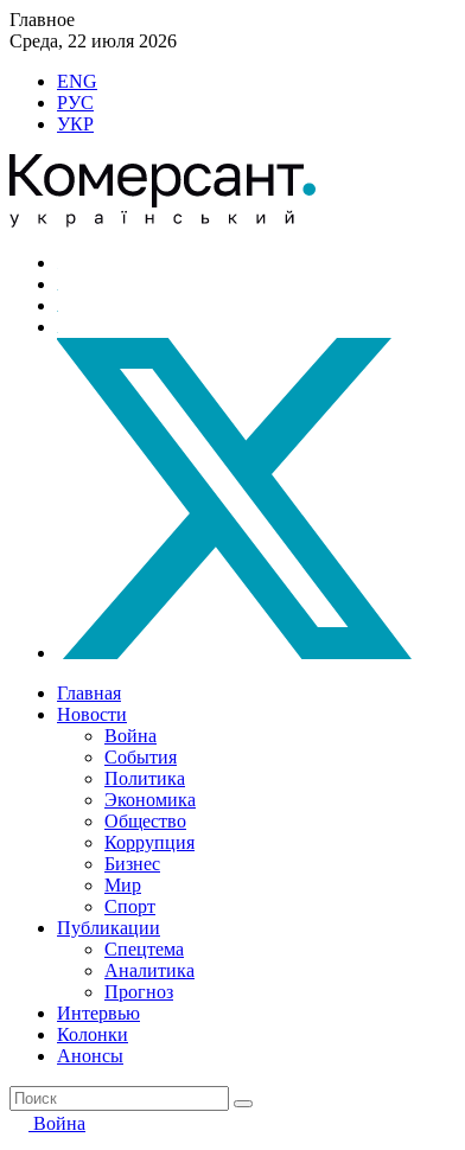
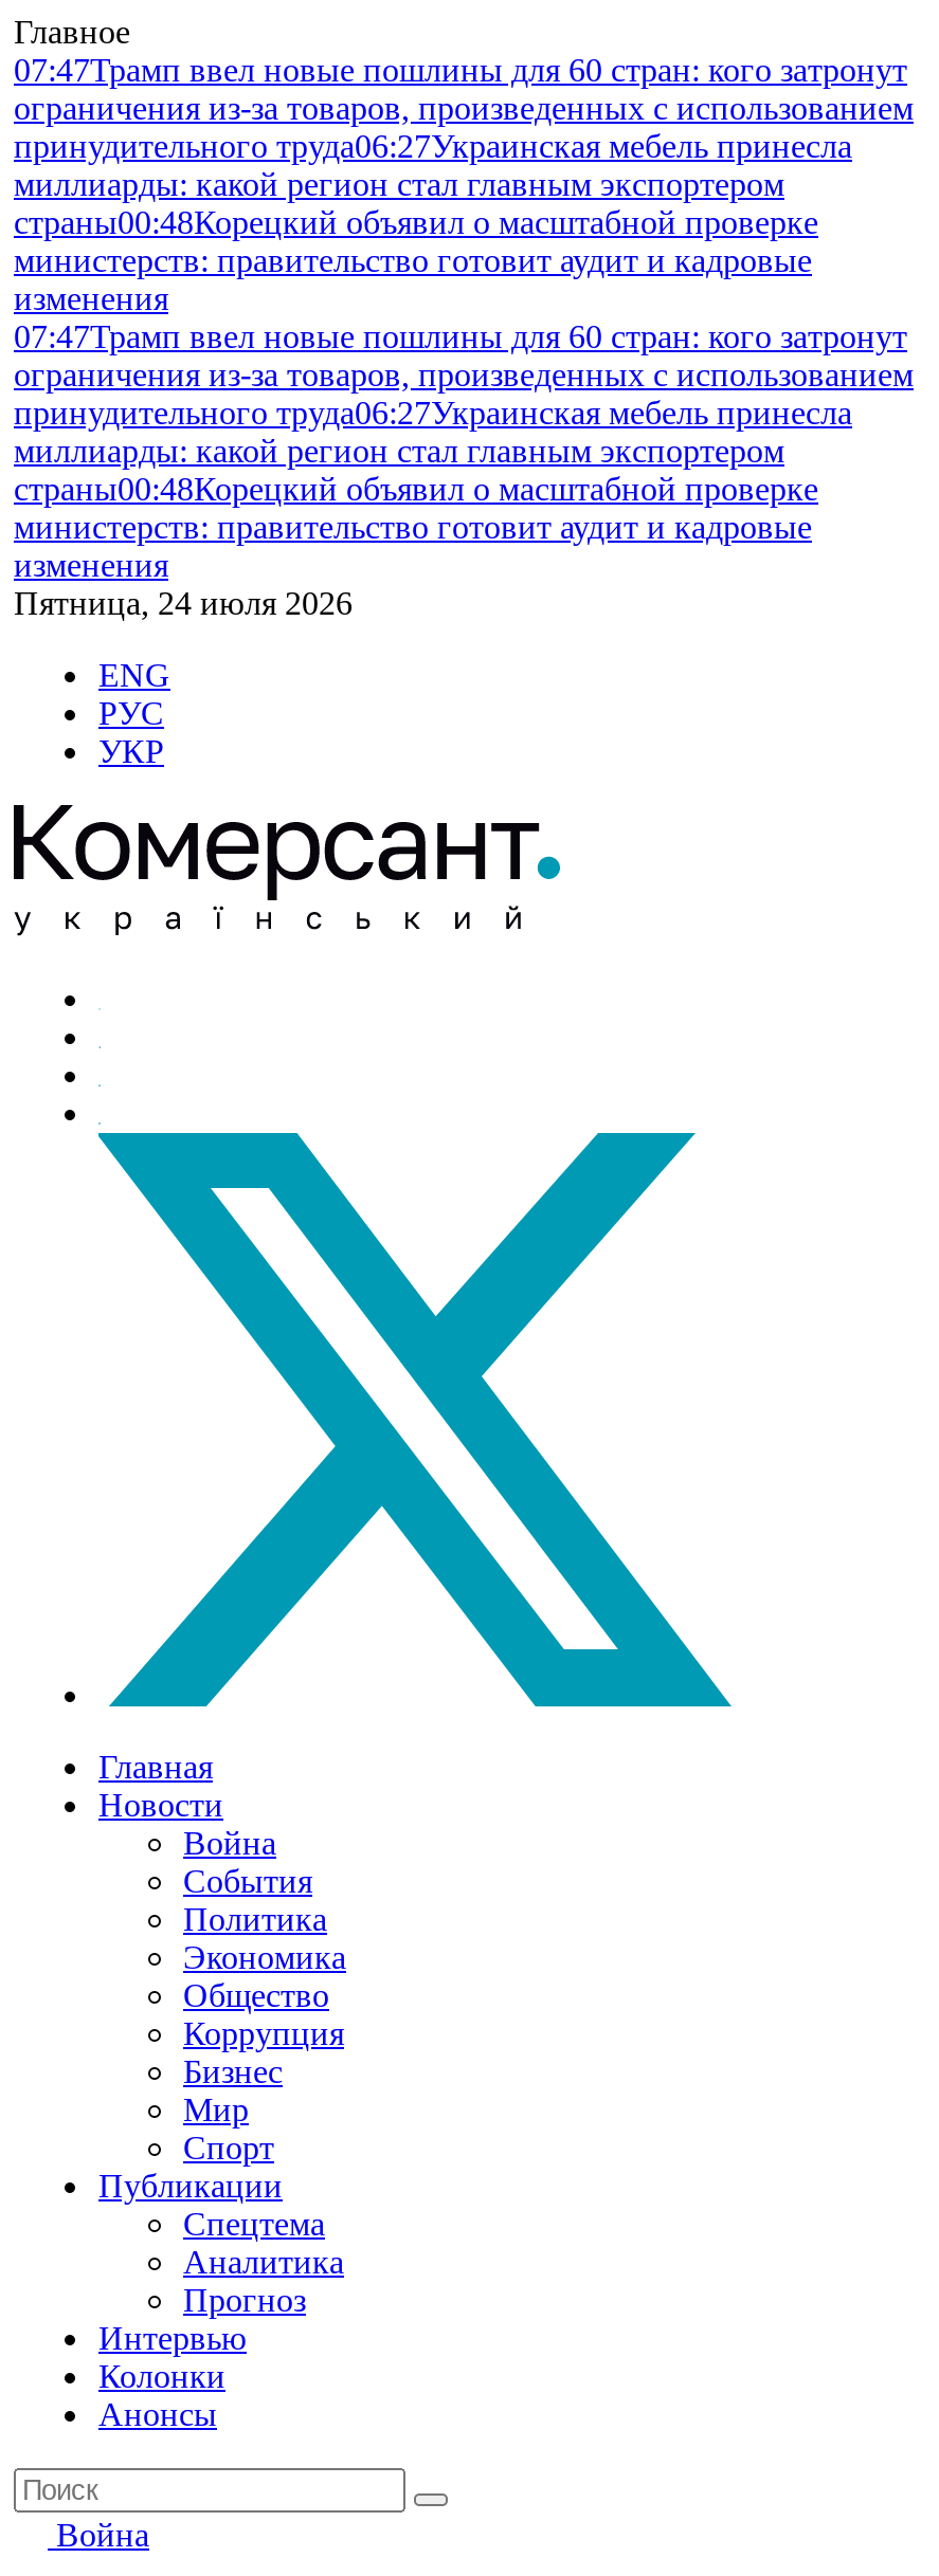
[9,31,177,51] Среда, 22 июля 2026 -> [14,52,914,621] 07:47Трамп ввел новые пошлины для 60 стран: кого затронут | ограничения из-за товаров, произведенных с использованием | принудительного труда06:27Украинская мебель принесла | миллиарды: какой регион стал главным экспортером | страны00:48Корецкий объявил о масштабной проверке | министерств: правительство готовит аудит и кадровые | изменения | 07:47Трамп ввел новые пошлины для 60 стран: кого затронут | ограничения из-за товаров, произведенных с использованием | принудительного труда06:27Украинская мебель принесла | миллиарды: какой регион стал главным экспортером | страны00:48Корецкий объявил о масштабной проверке | министерств: правительство готовит аудит и кадровые | изменения | Пятница, 24 июля 2026

